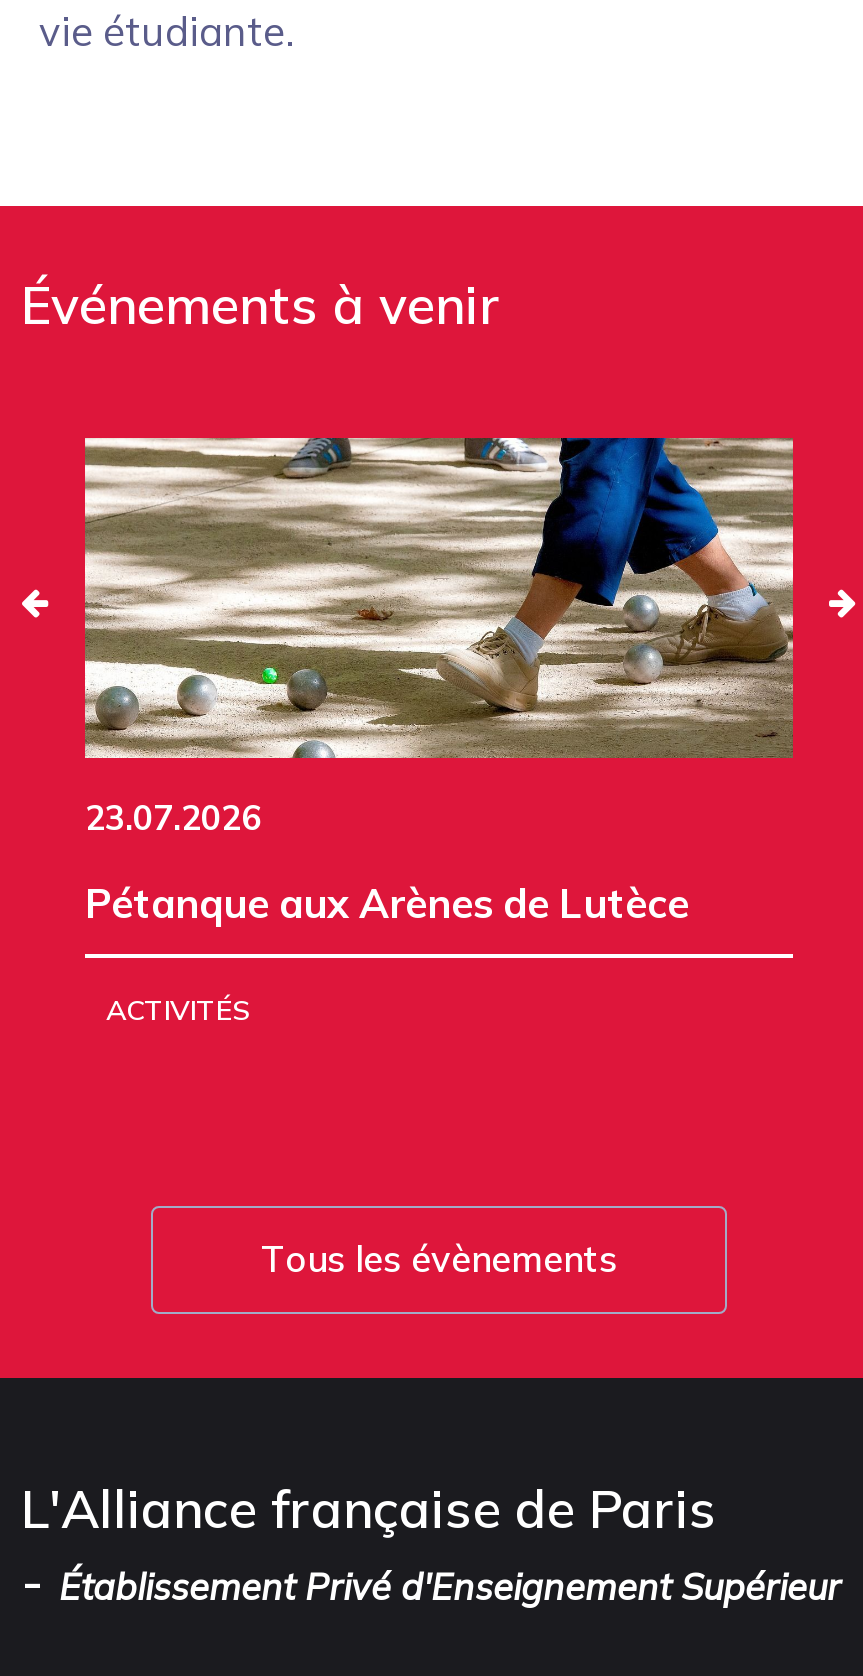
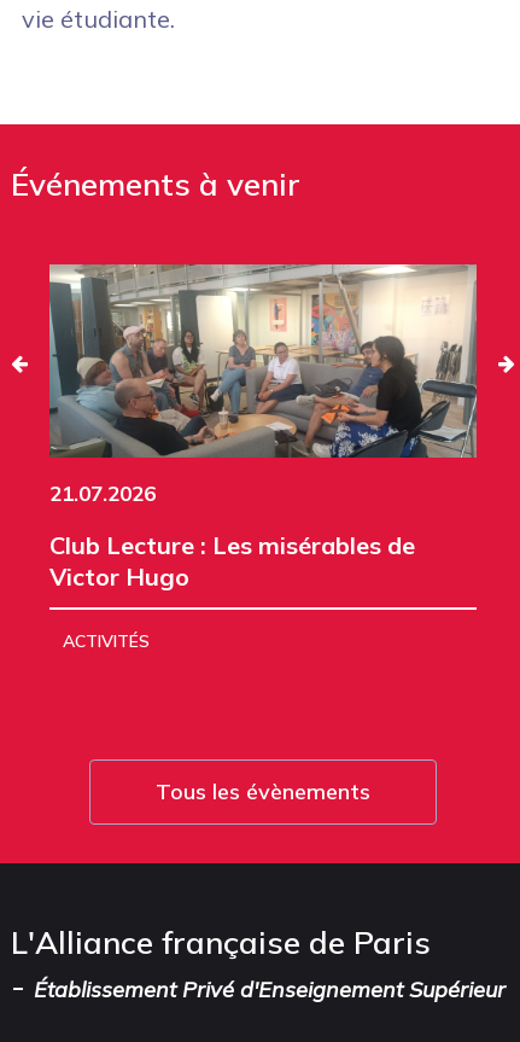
[83,436,795,838] [image] | 23.07.2026 -> [48,263,478,506] [image] | 21.07.2026
[85,878,689,928] Pétanque aux Arènes de Lutèce -> [49,530,415,592] Club Lecture : Les misérables de | Victor Hugo

